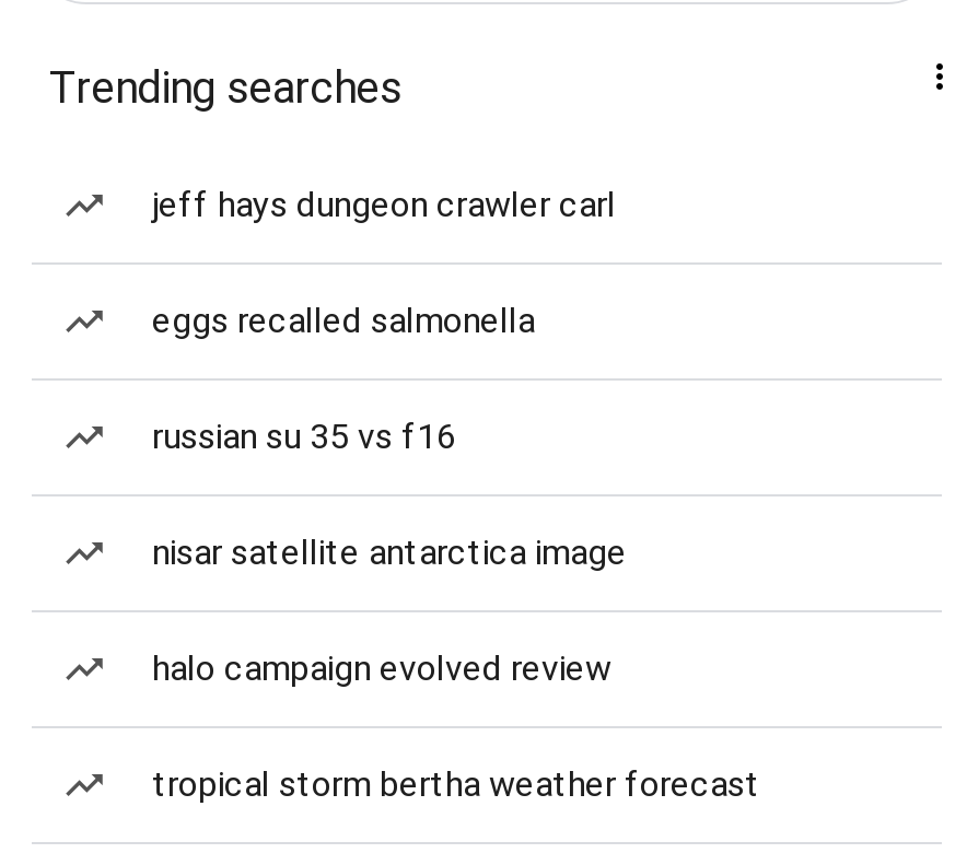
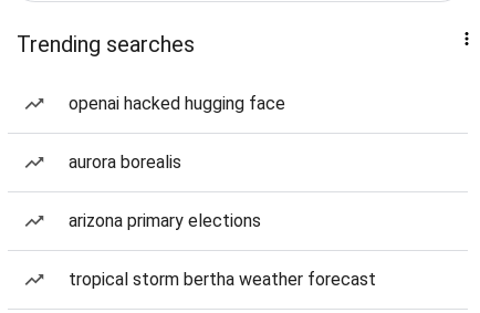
[152,184,627,689] jeff hays dungeon crawler carl | eggs recalled salmonella | russian su 35 vs f16 | nisar satellite antarctica image | halo campaign evolved review -> [69,93,285,231] openai hacked hugging face | aurora borealis | arizona primary elections

